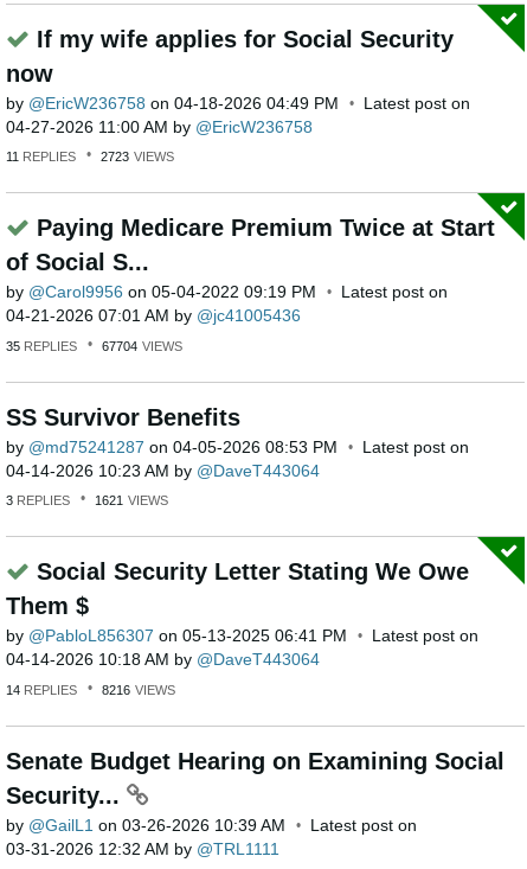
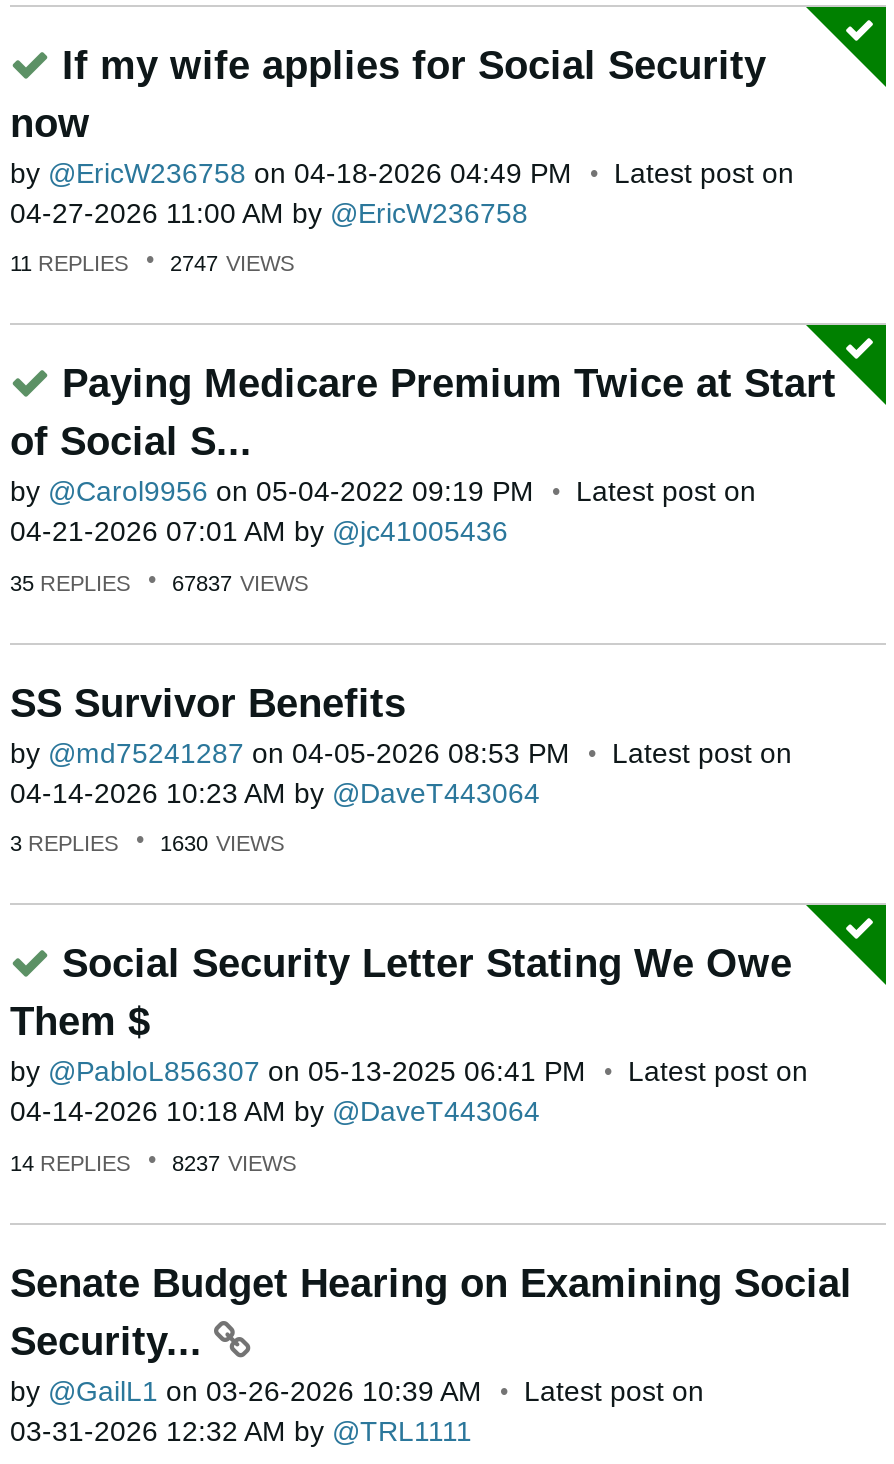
[6,150,174,164] 11 REPLIES 2723 VIEWS -> [10,251,294,275] 11 REPLIES 2747 VIEWS
[6,339,182,353] 35 REPLIES 67704 VIEWS -> [10,570,308,594] 35 REPLIES 67837 VIEWS
[6,493,168,508] 3 REPLIES 1621 VIEWS -> [10,831,284,855] 3 REPLIES 1630 VIEWS
[6,683,175,697] 14 REPLIES 8216 VIEWS -> [10,1150,296,1174] 14 REPLIES 8237 VIEWS

